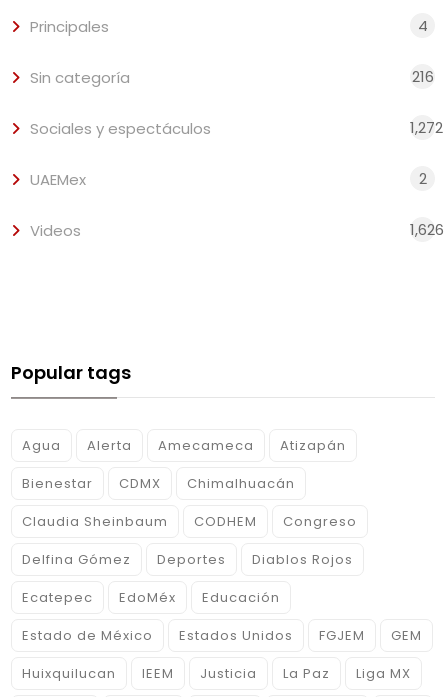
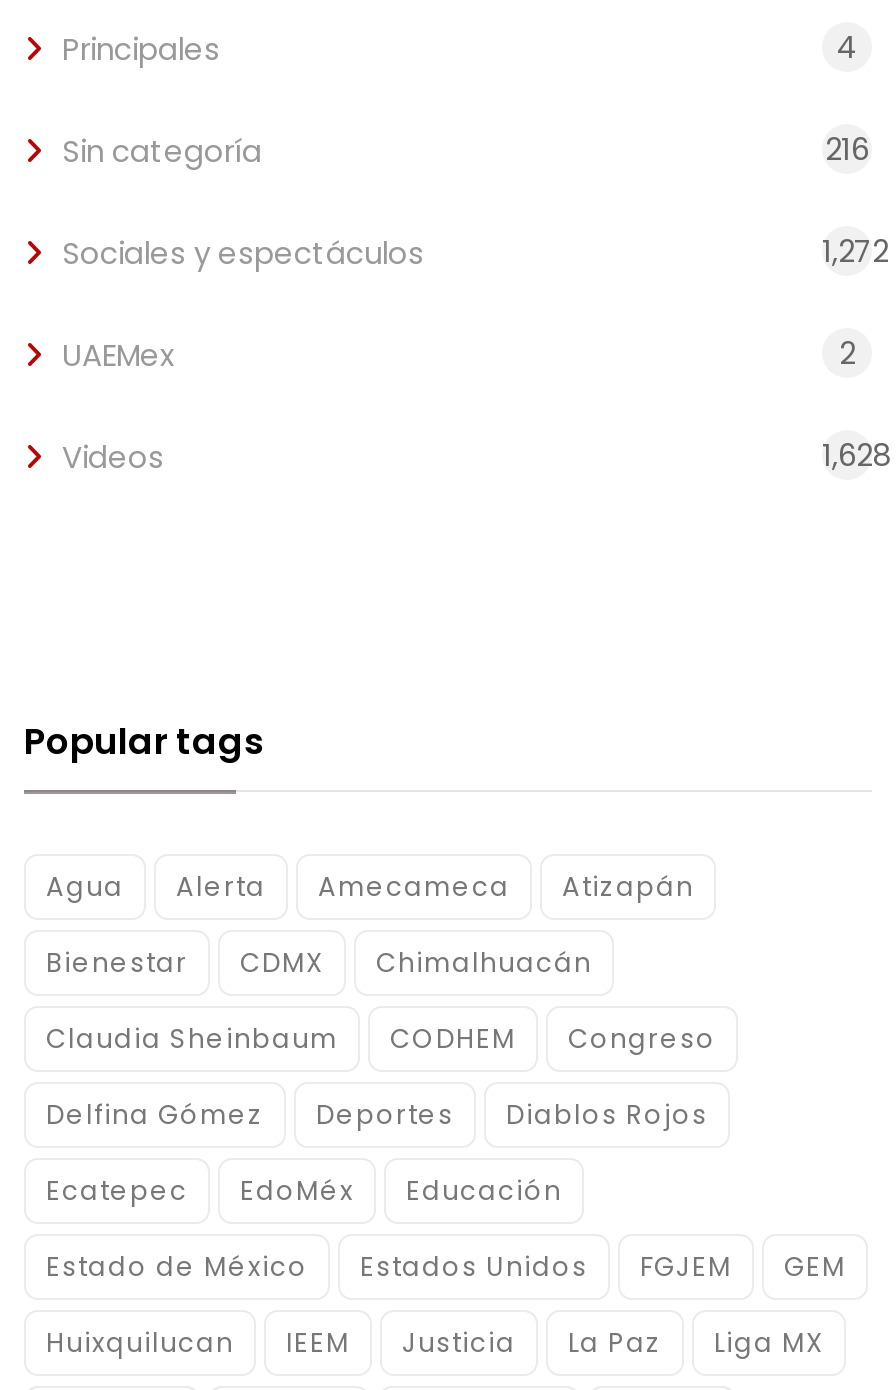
[410,219,444,240] 1,626 -> [822,435,890,477] 1,628

